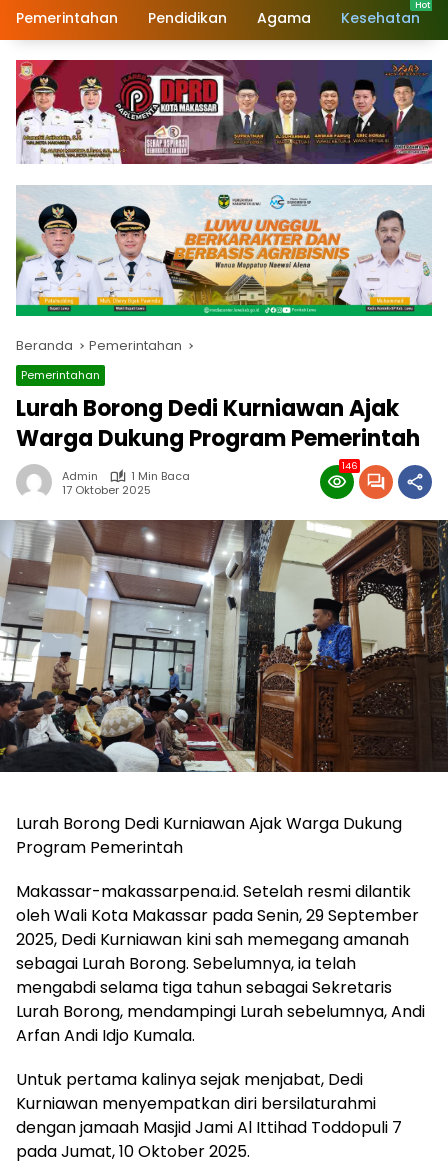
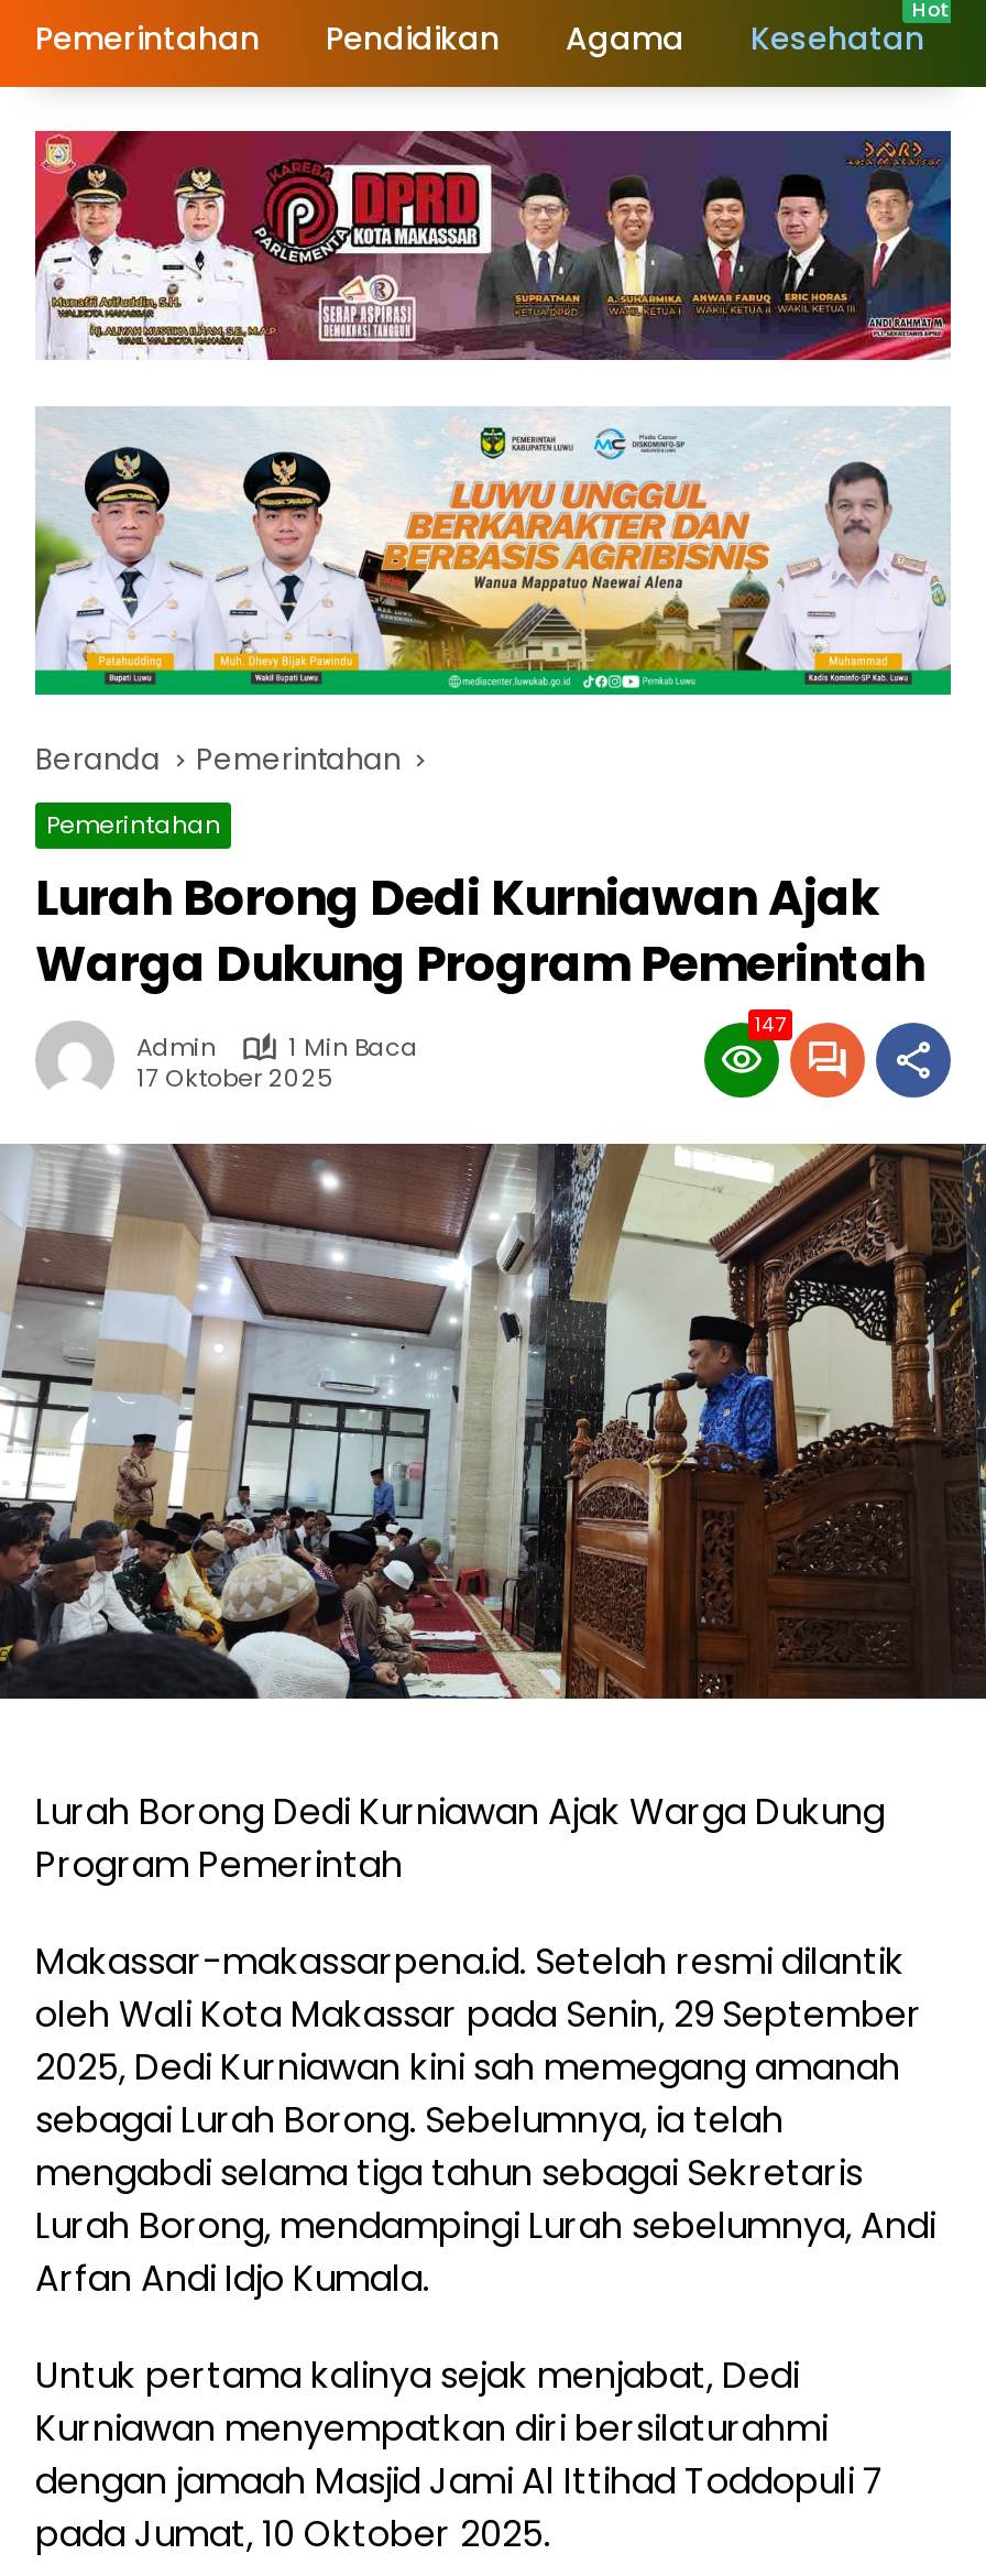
[342,460,357,472] 146 -> [755,1012,786,1038] 147

